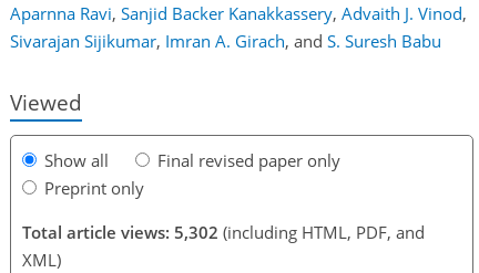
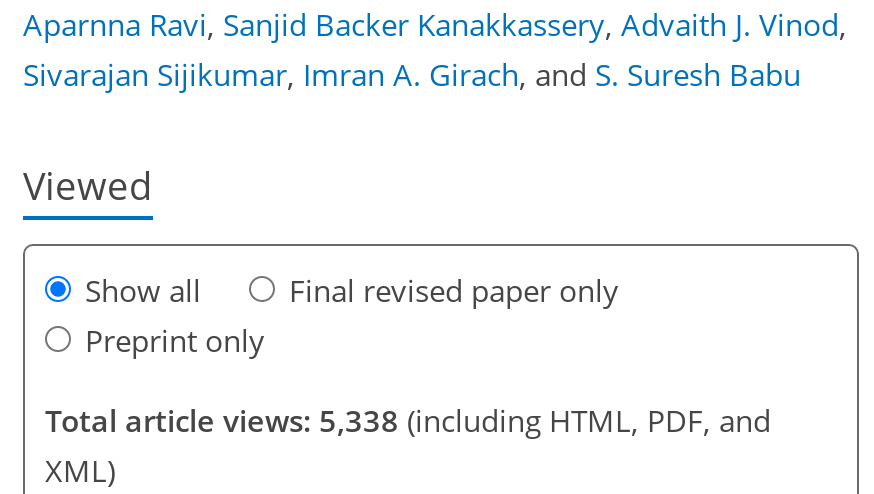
[22,221,425,243] Total article views: 5,302 (including HTML, PDF, and -> [45,399,771,439] Total article views: 5,338 (including HTML, PDF, and

